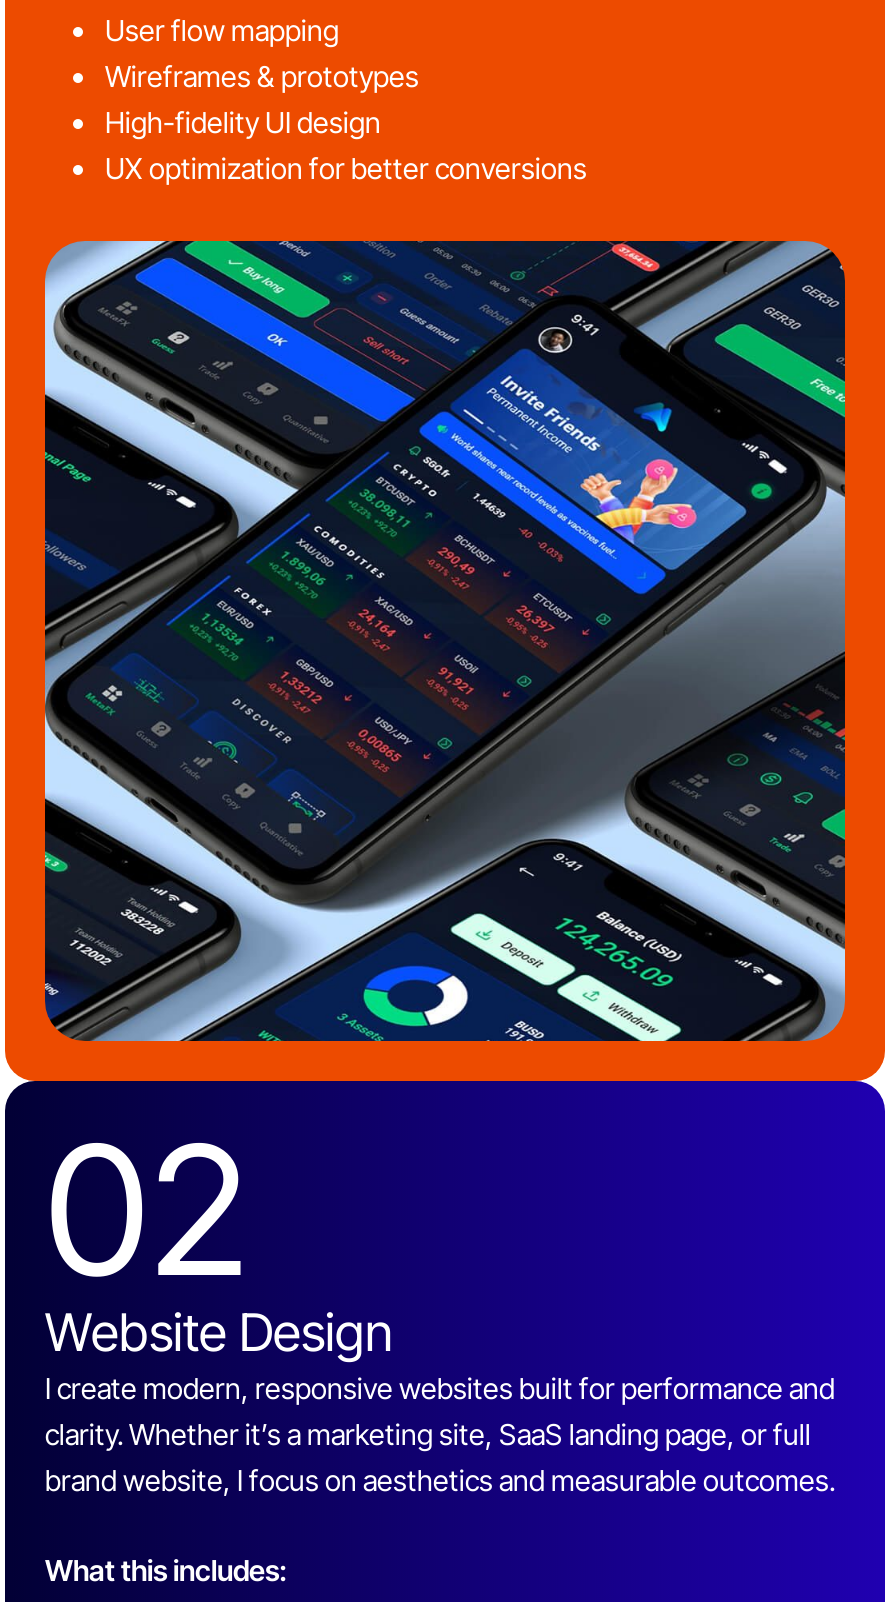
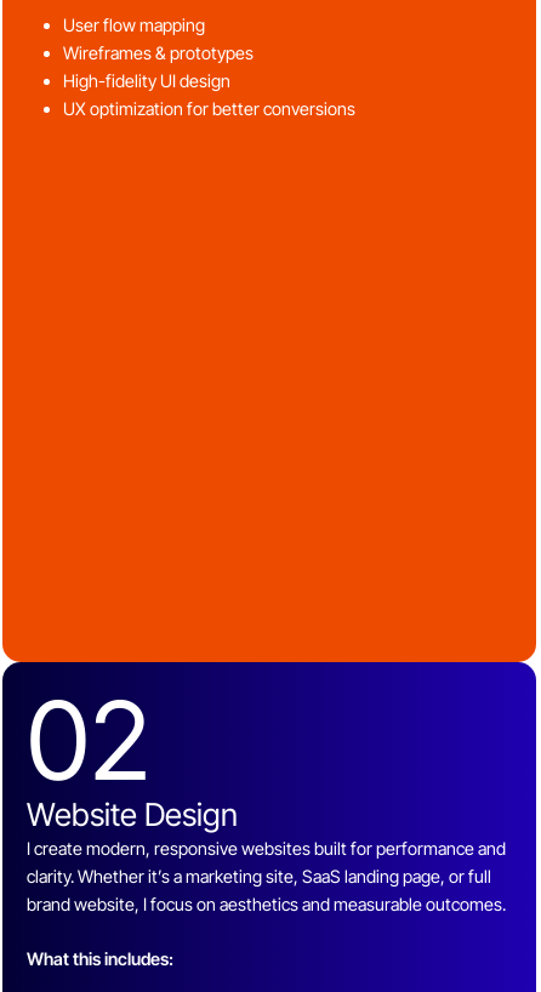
[43,239,847,1043] [image] -> none

